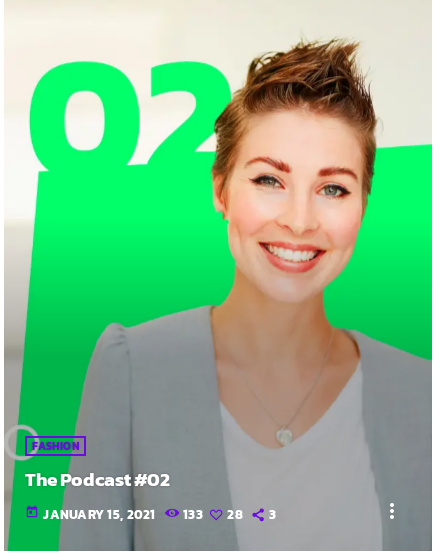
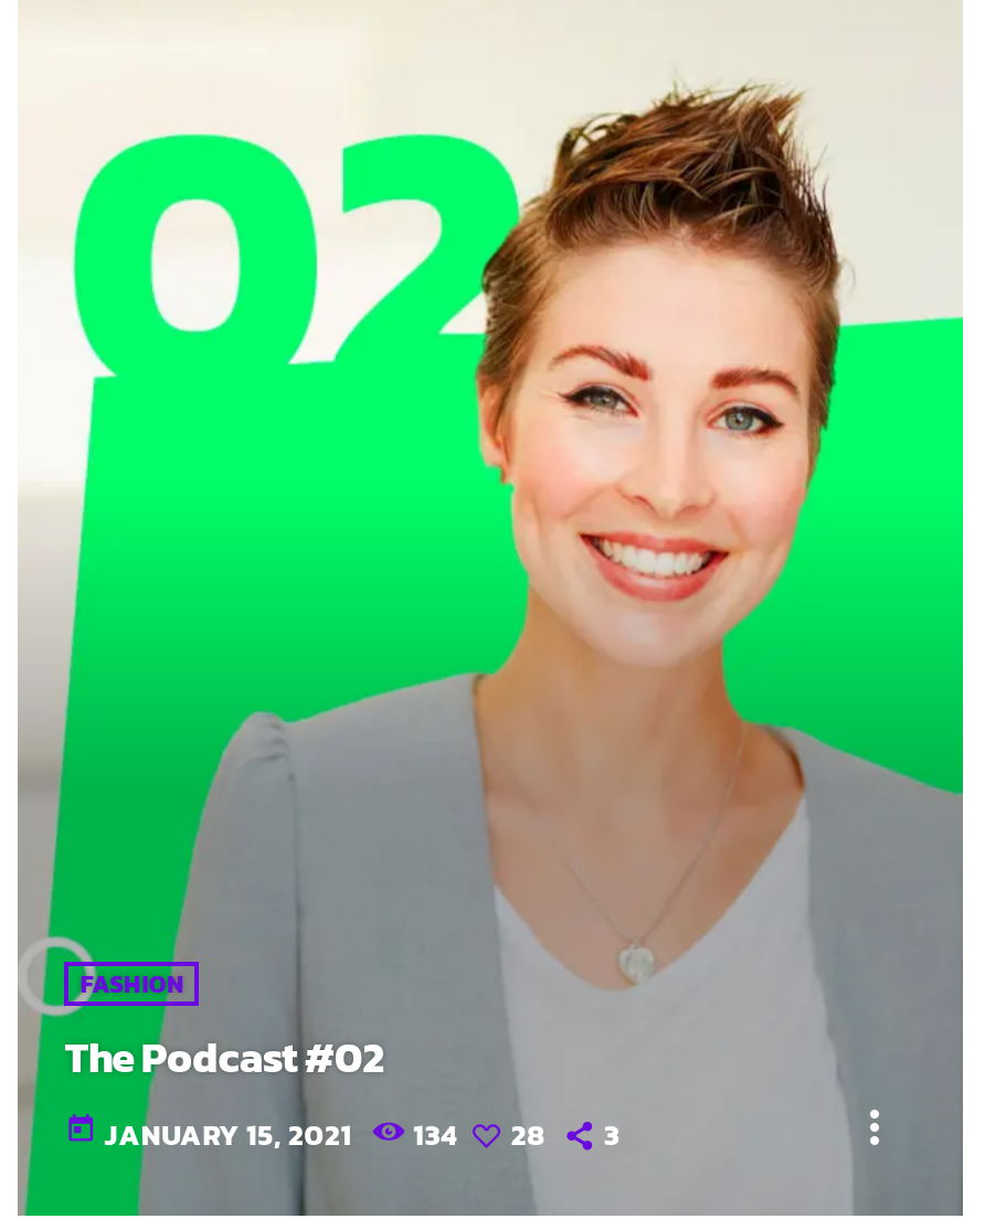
[183,505,203,524] 133 -> [413,1114,457,1156] 134

